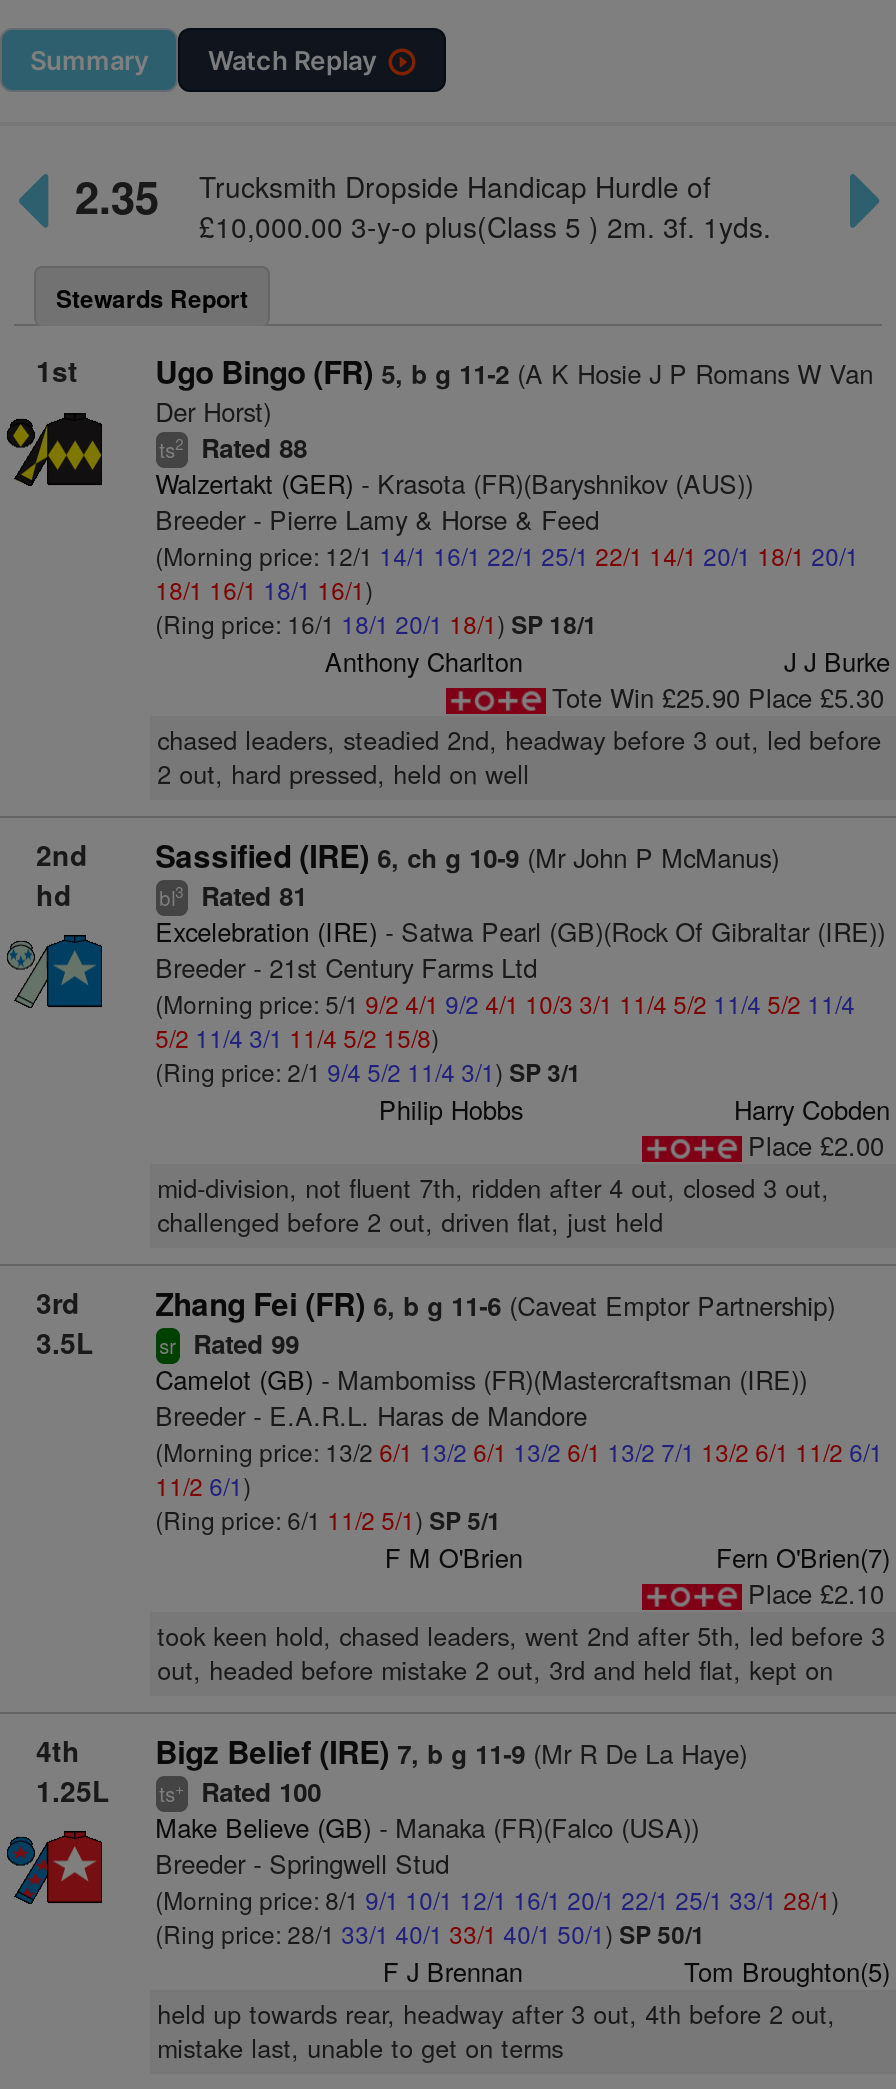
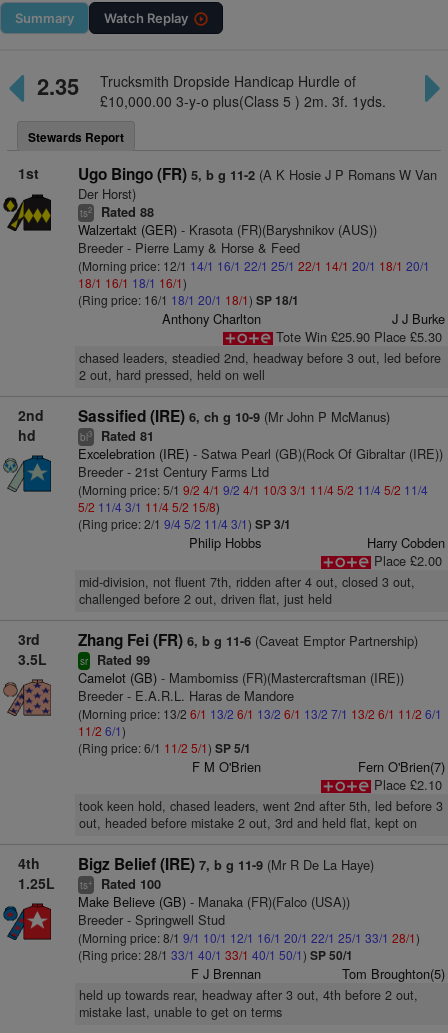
none -> [3,678,52,717] [image]

